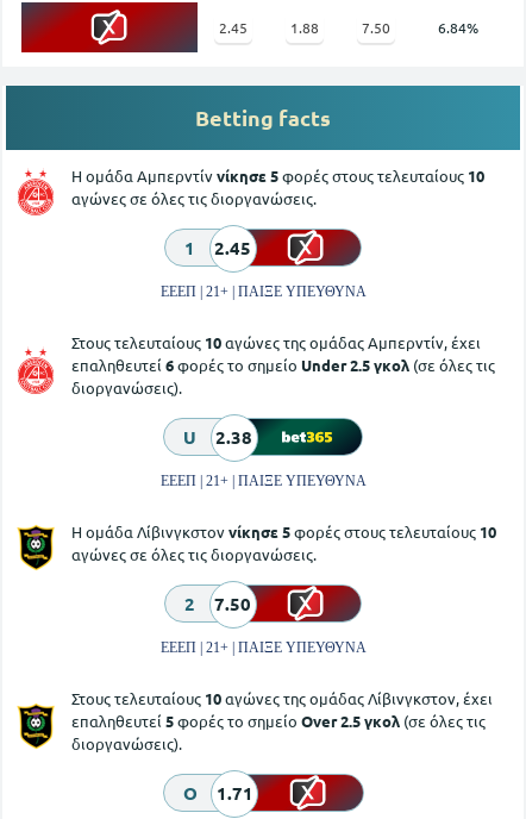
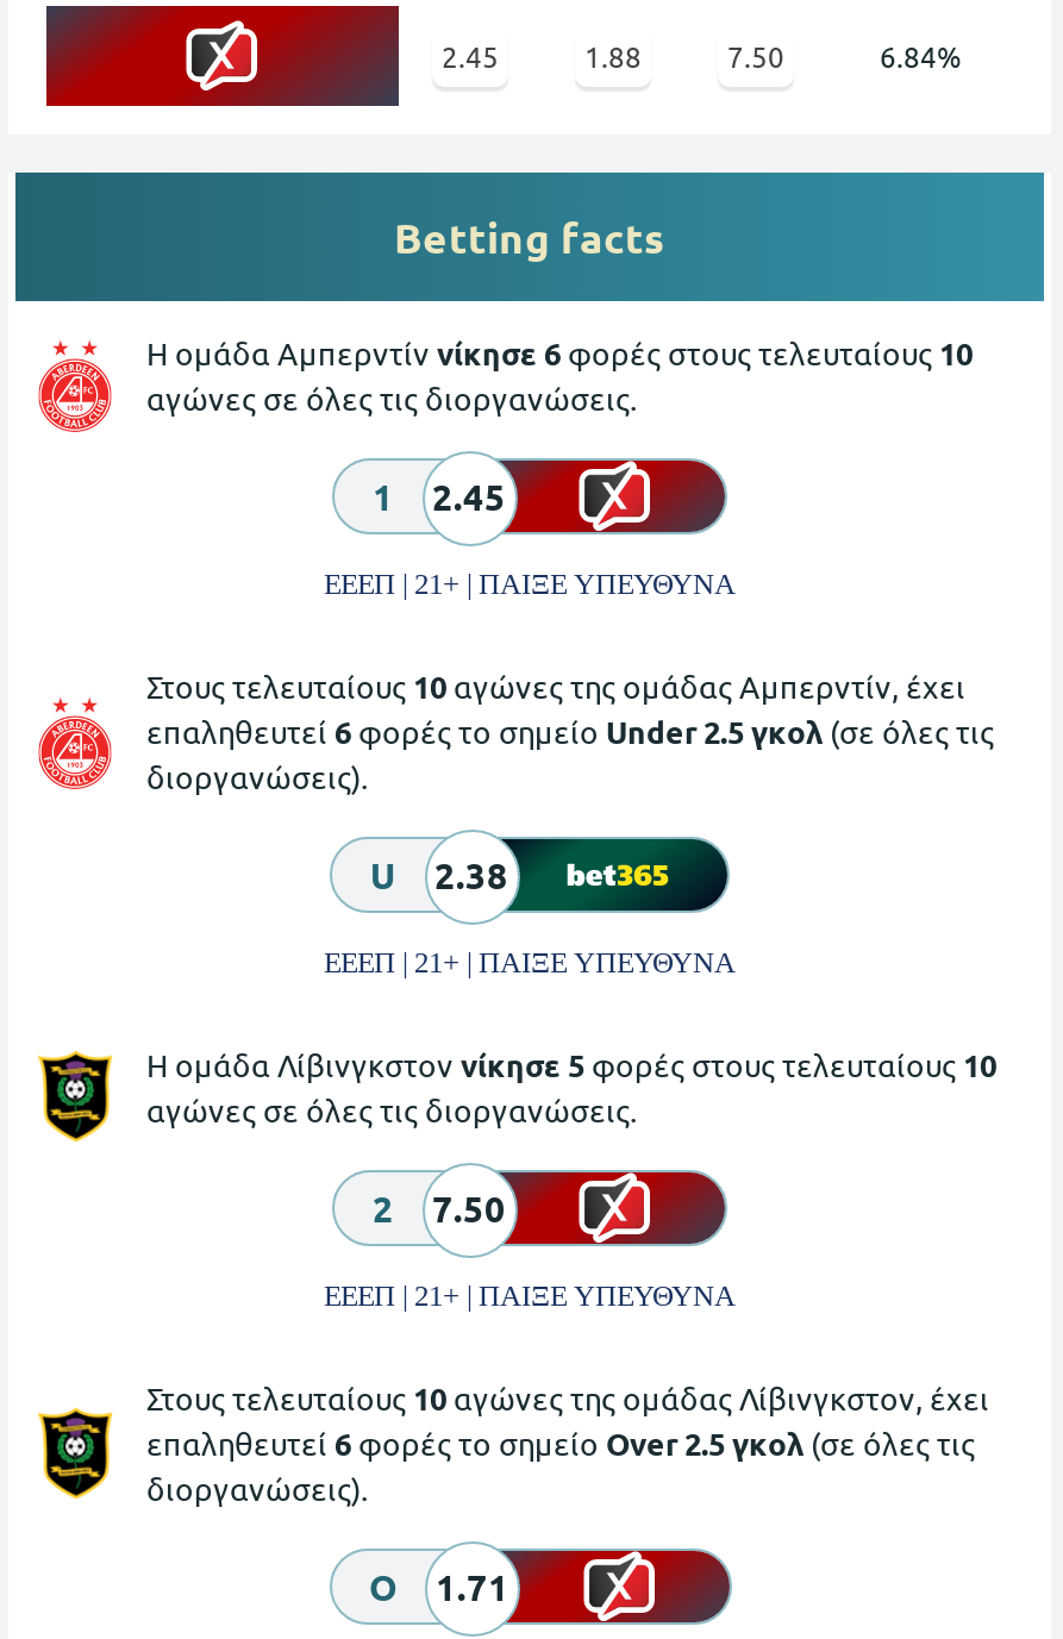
[71,165,484,186] Η ομάδα Αμπερντίν νίκησε 5 φορές στους τελευταίους 10 -> [146,332,973,373] Η ομάδα Αμπερντίν νίκησε 6 φορές στους τελευταίους 10
[71,711,486,731] επαληθευτεί 5 φορές το σημείο Over 2.5 γκολ (σε όλες τις -> [146,1422,975,1463] επαληθευτεί 6 φορές το σημείο Over 2.5 γκολ (σε όλες τις

